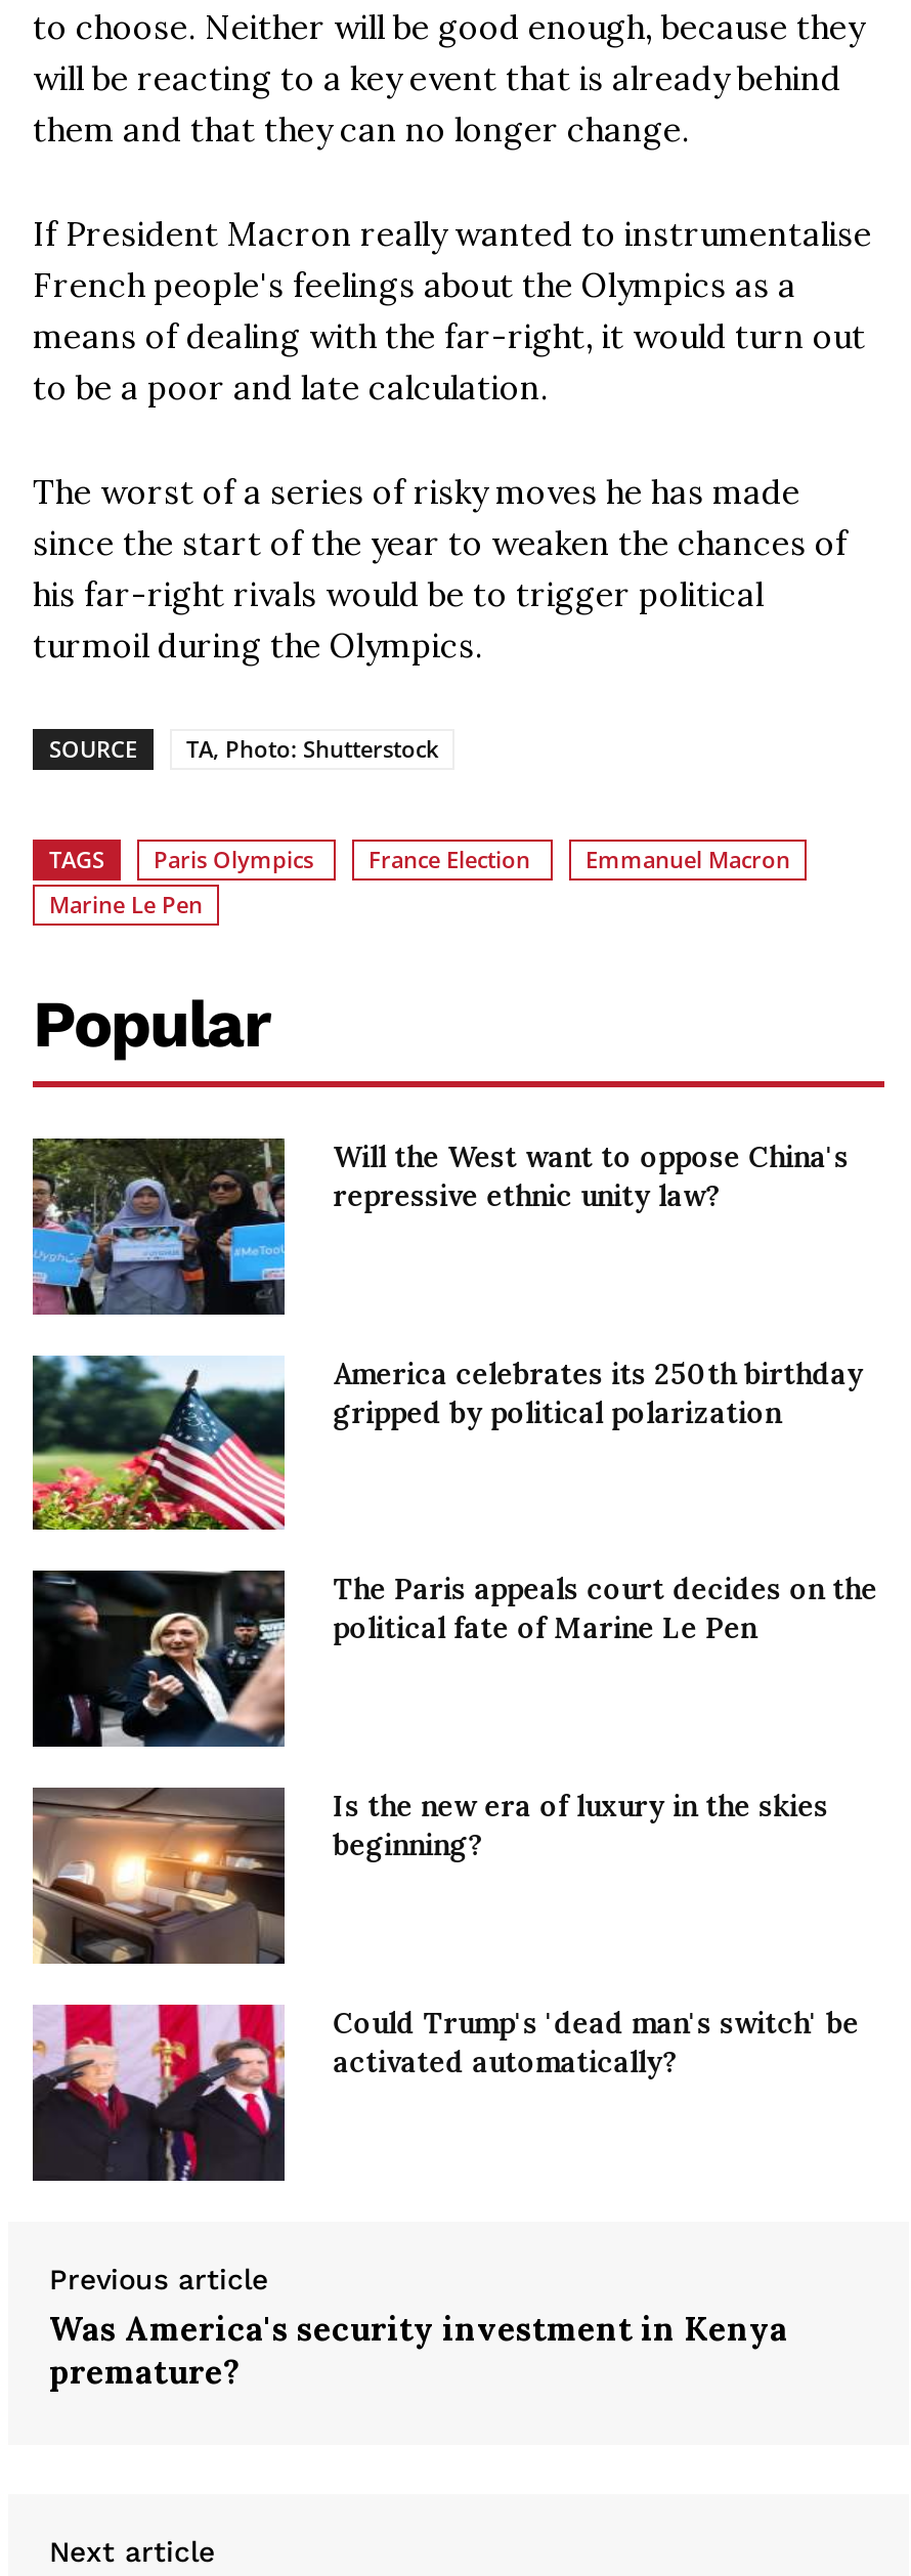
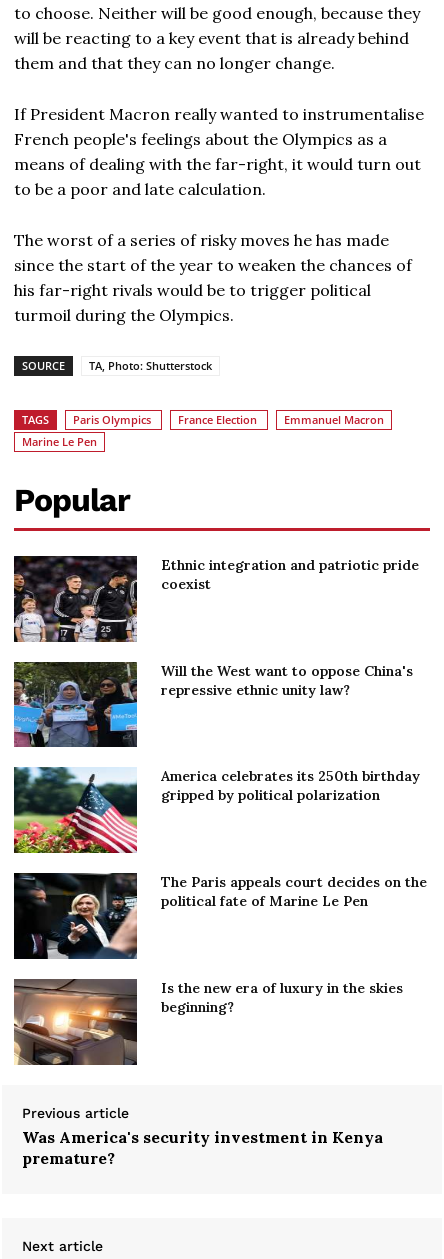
none -> [13,556,419,643] [image] | Ethnic integration and patriotic pride | coexist
moved [29,1136,878,1864] -> [12,661,427,1016]: [image] | Will the West want to oppose China's | repressive ethnic unity law? | ... | Is the new era of luxury in the skies | beginning?
moved [29,1790,287,1968] -> [12,980,138,1067]: [image]
[31,2003,859,2183] [image] | Could Trump's 'dead man's switch' be | activated automatically? -> none

